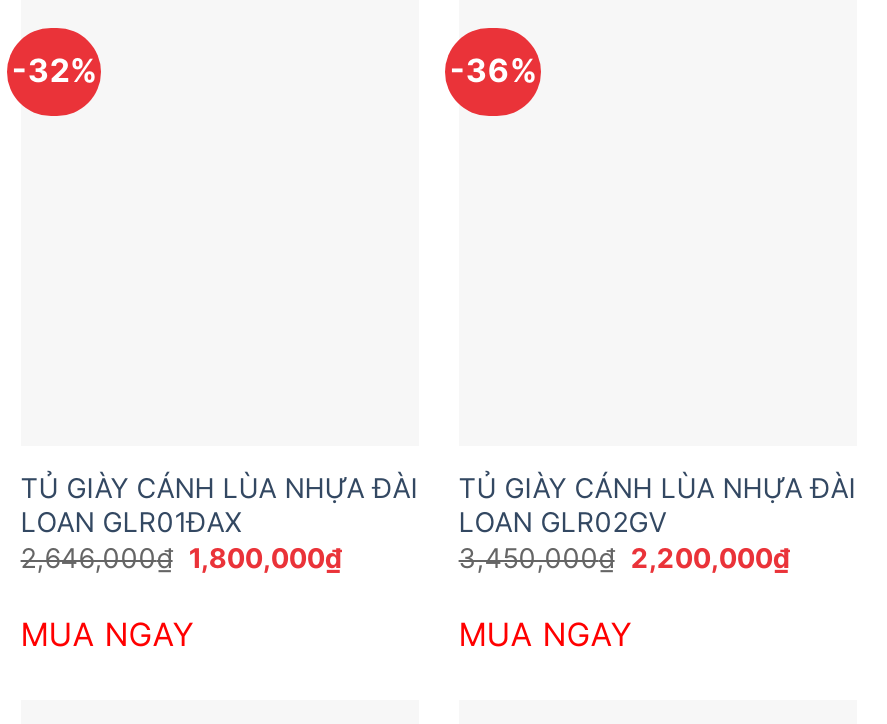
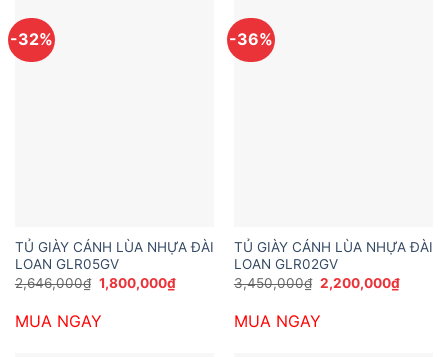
[21,505,243,537] LOAN GLR01ĐAX -> [15,256,119,272] LOAN GLR05GV

